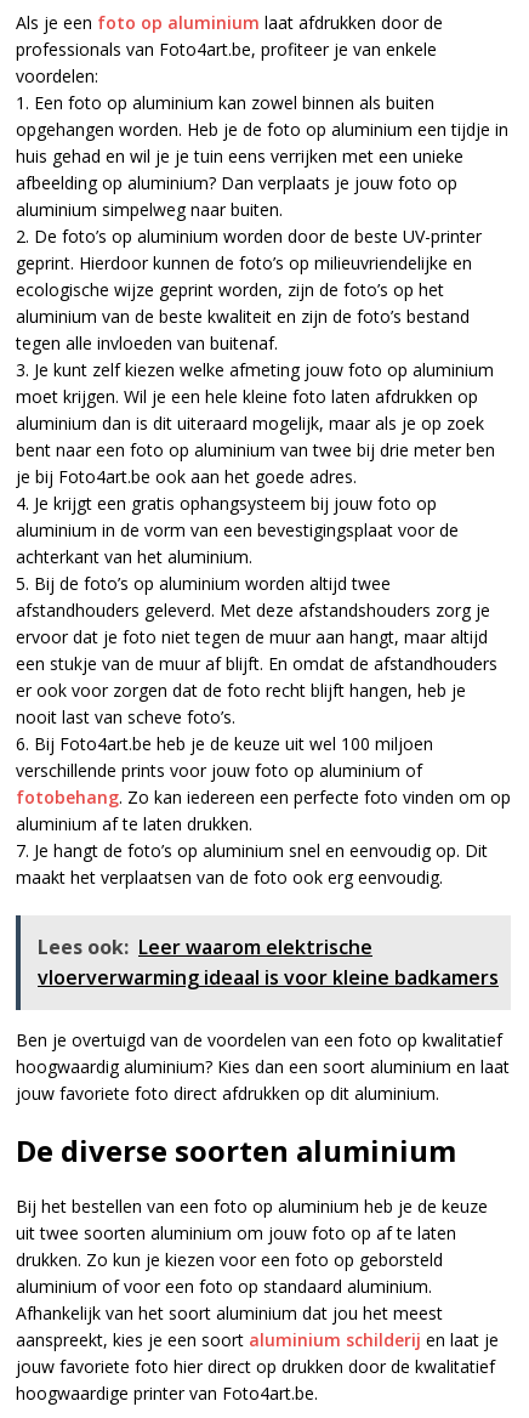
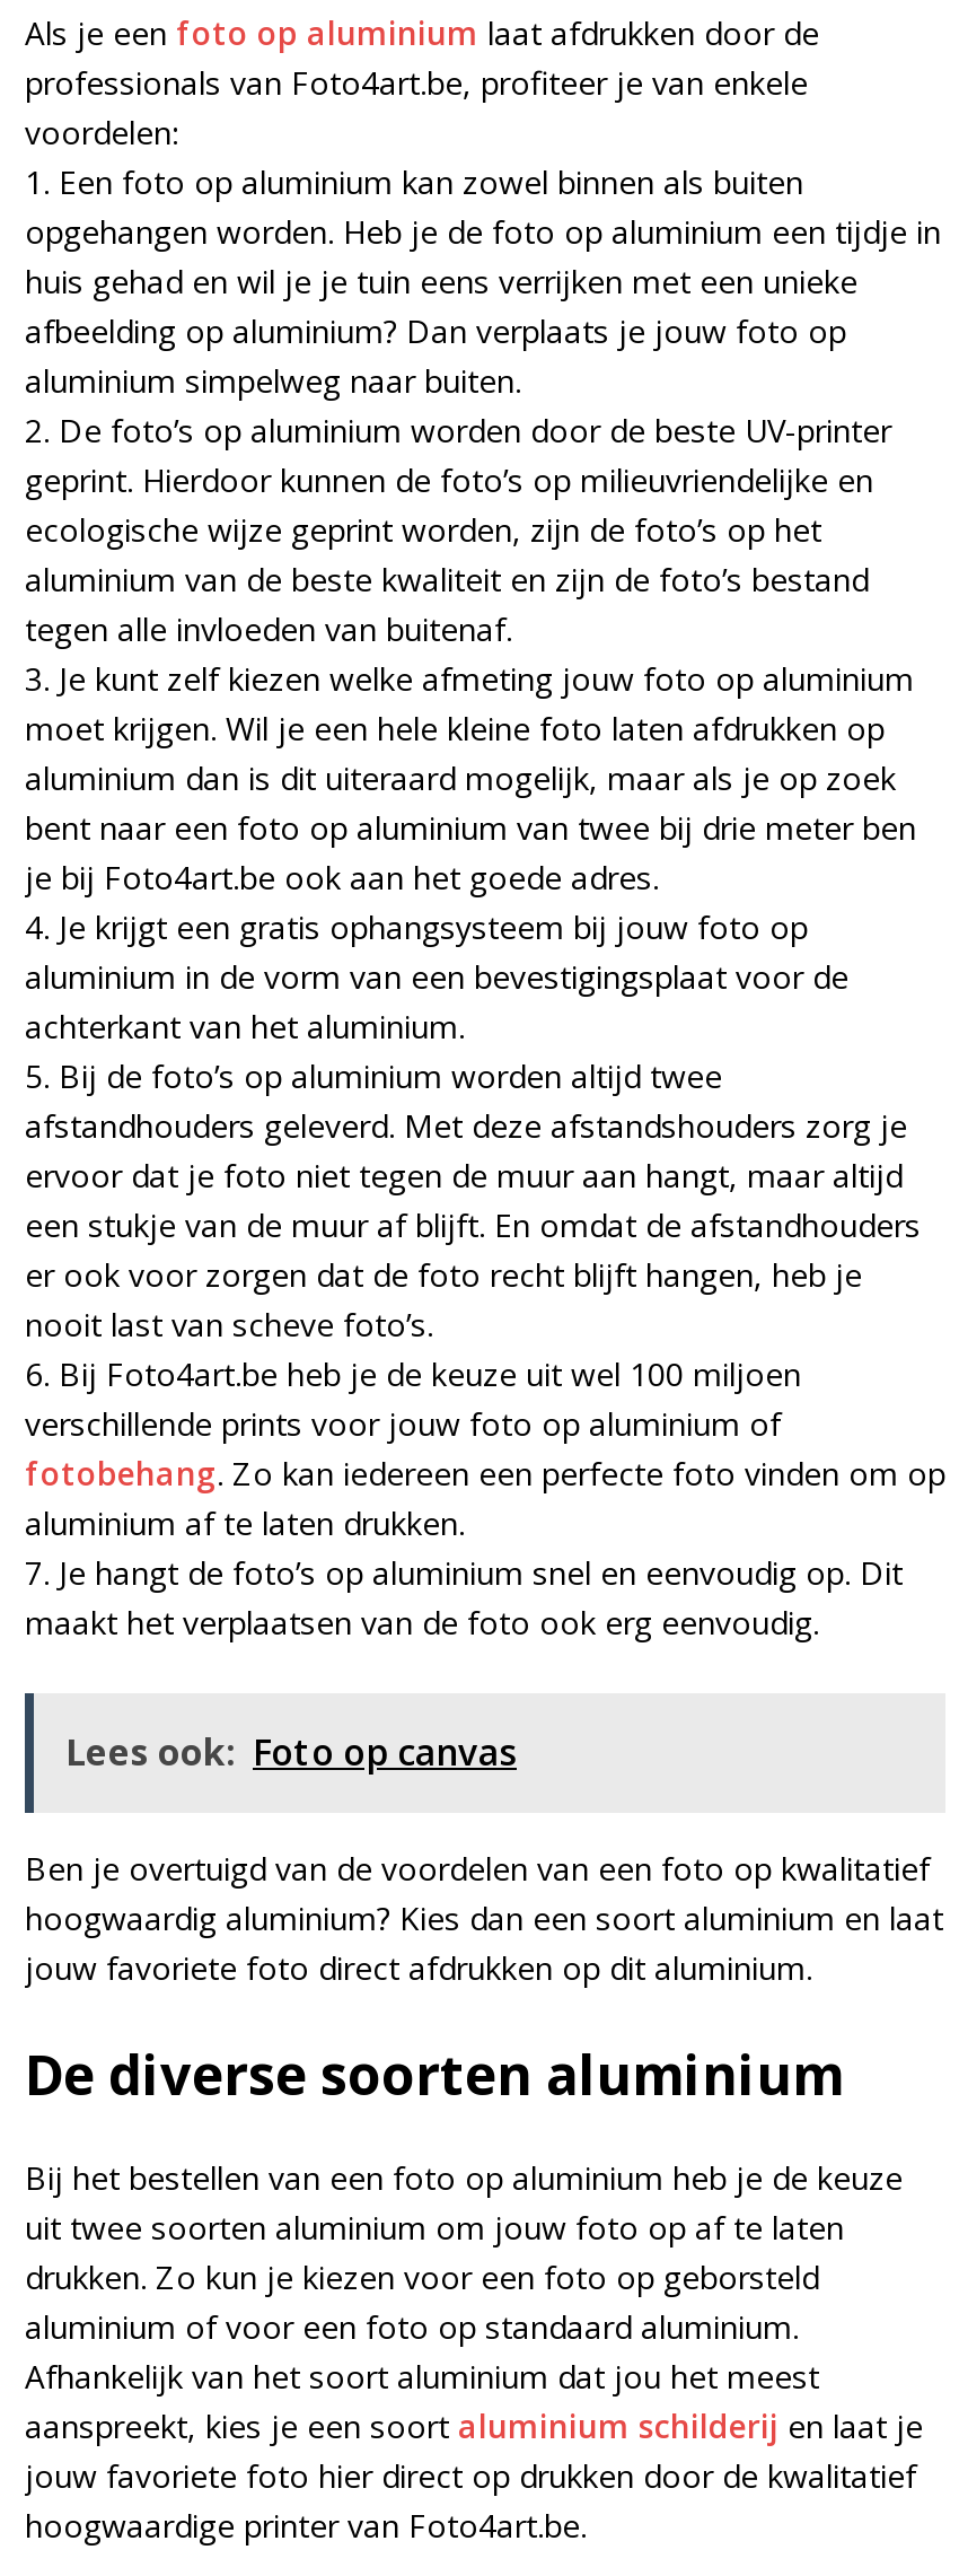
[38,934,499,991] Lees ook: Leer waarom elektrische | vloerverwarming ideaal is voor kleine badkamers -> [65,1728,517,1777] Lees ook: Foto op canvas

